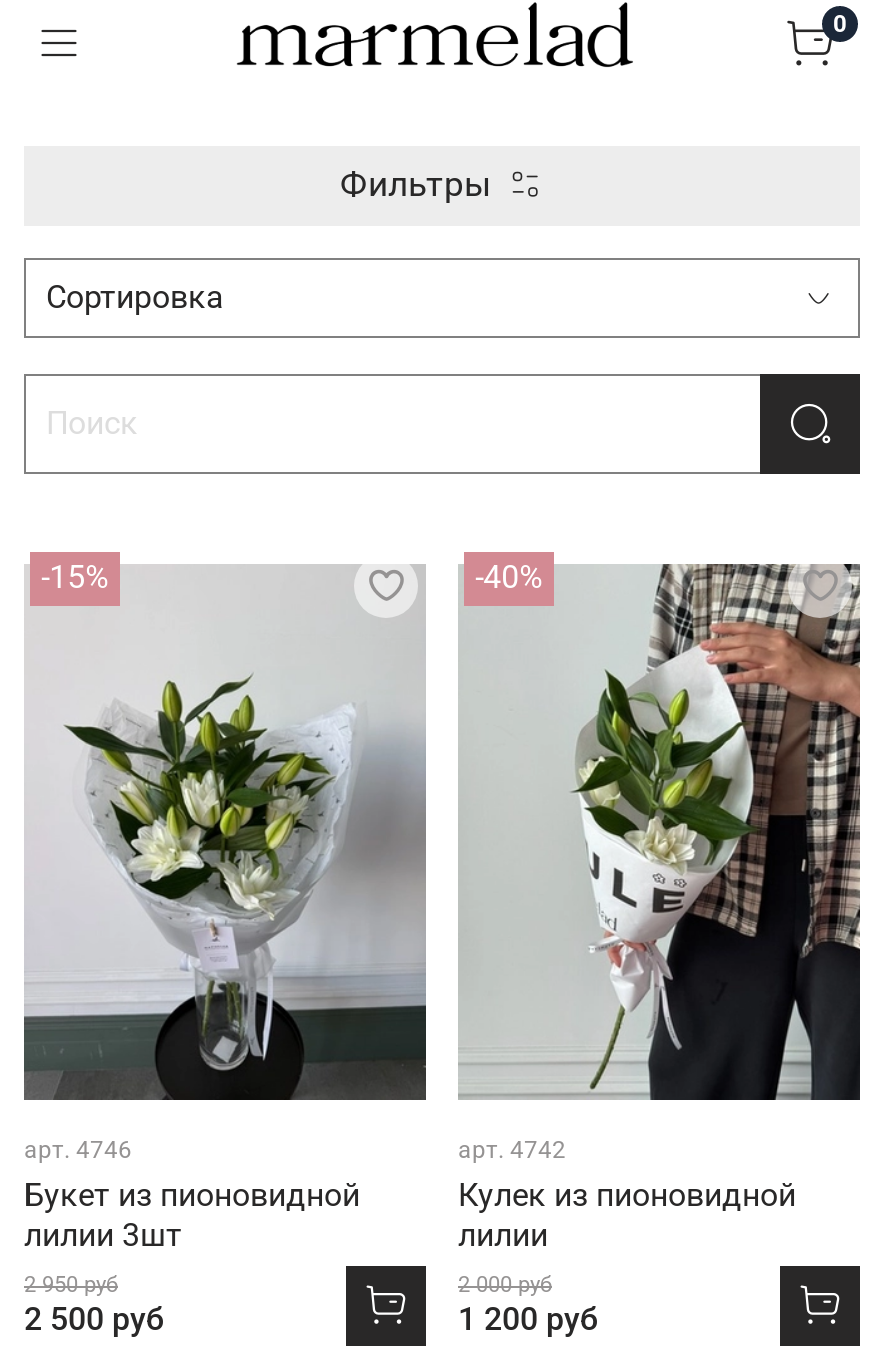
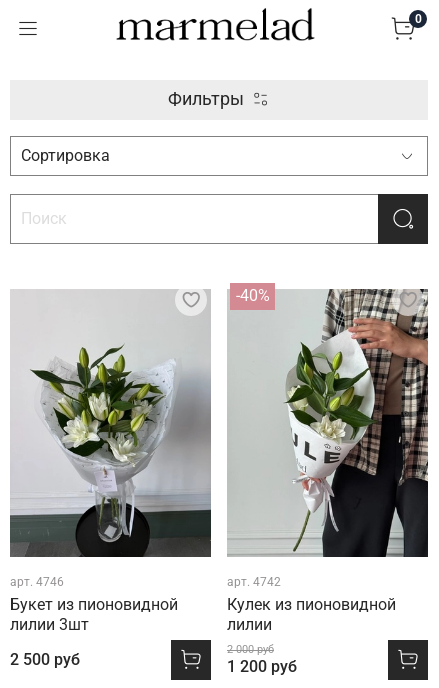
[41,558,109,596] -15% -> none
[24,1271,118,1297] 2 950 руб -> none

